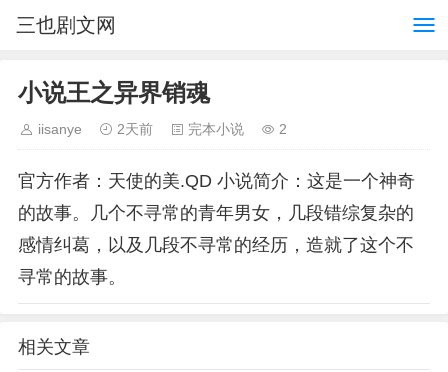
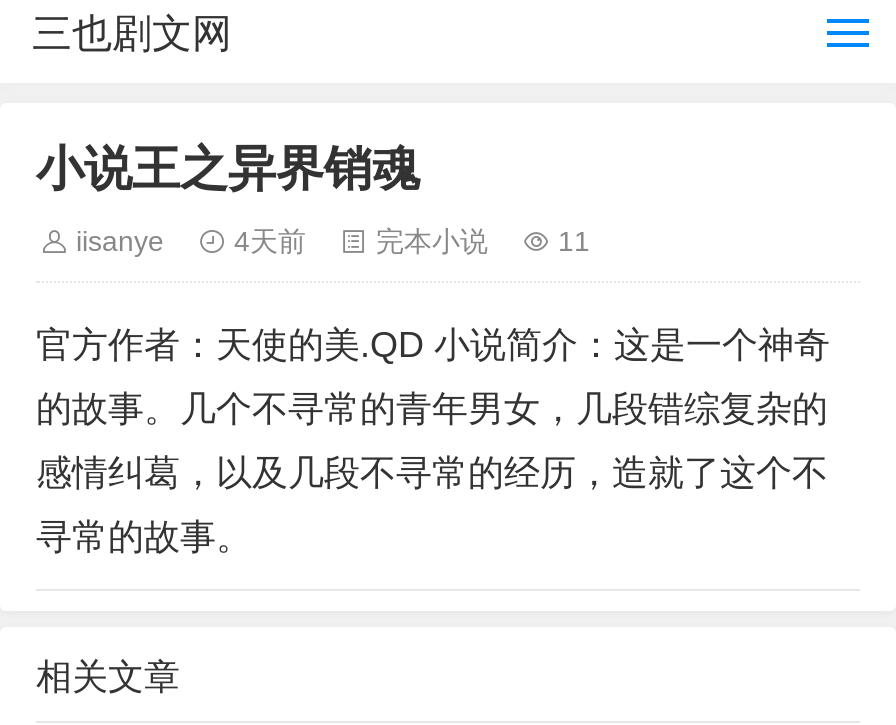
[117,121,153,137] 2天前 -> [234,225,306,257] 4天前
[279,121,287,137] 2 -> [558,225,590,257] 11

